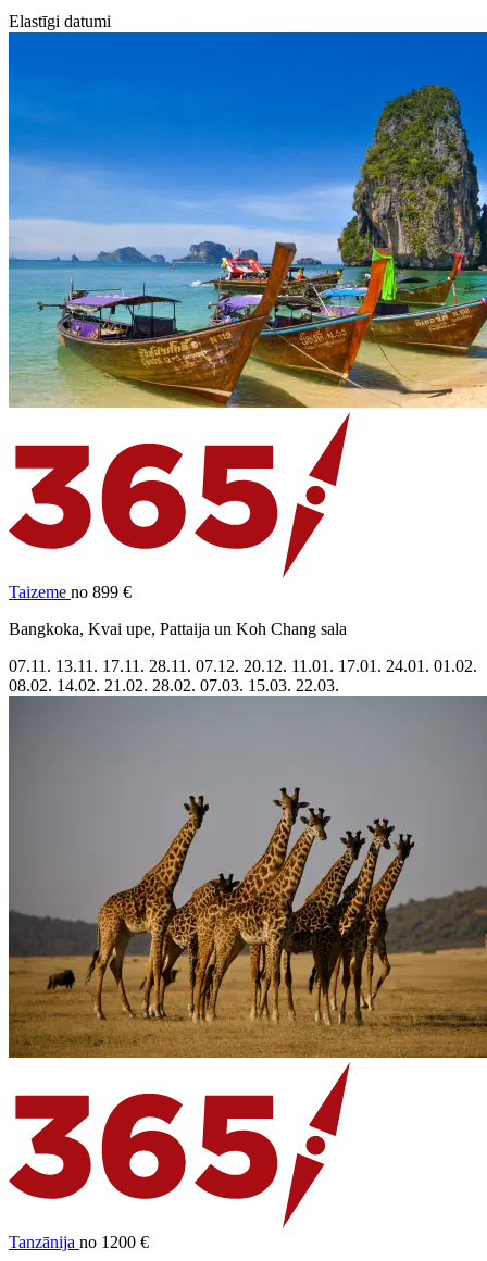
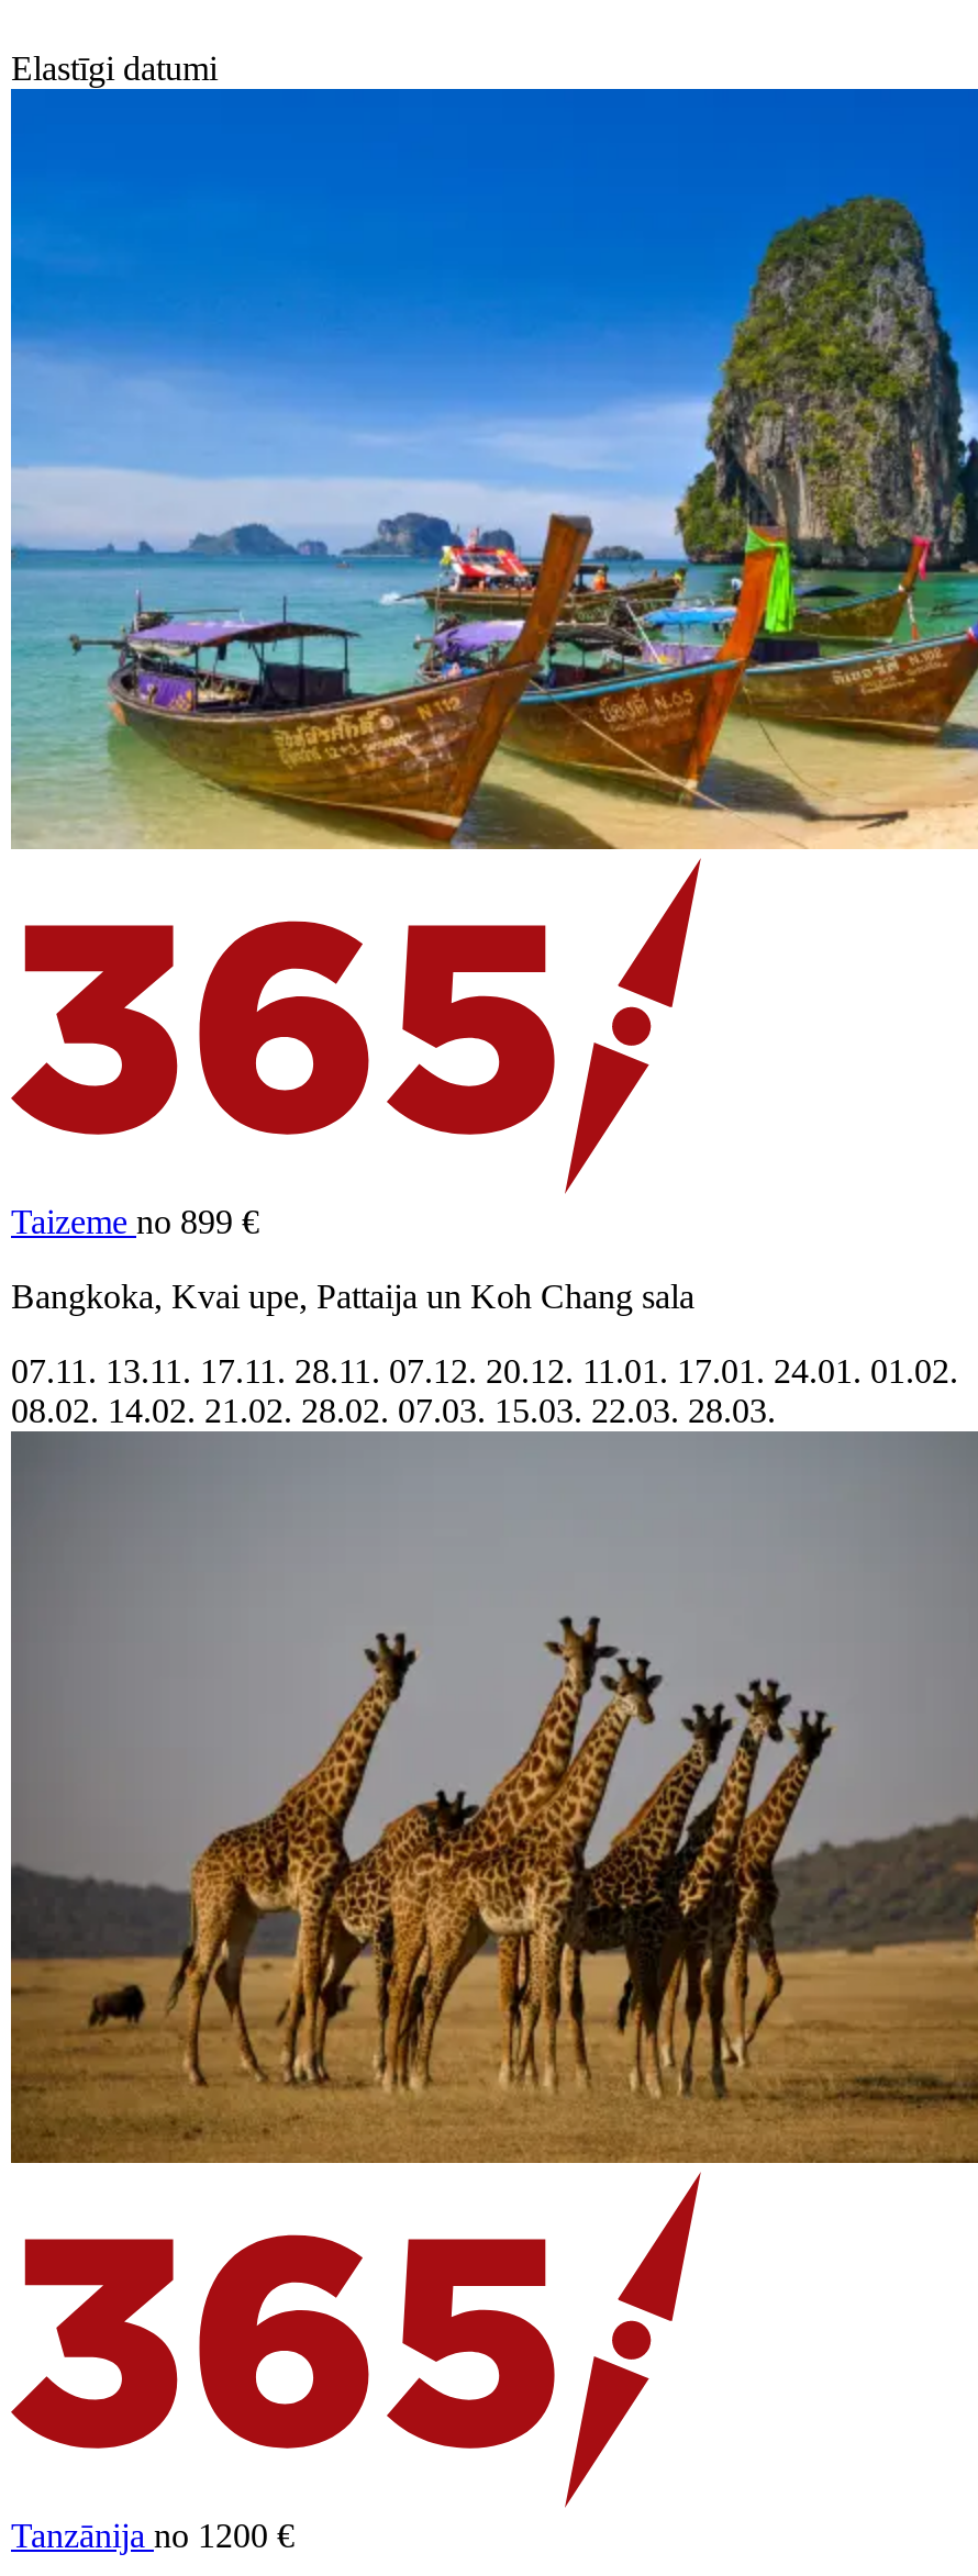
[9,676,339,695] 08.02. 14.02. 21.02. 28.02. 07.03. 15.03. 22.03. -> [11,1392,776,1430] 08.02. 14.02. 21.02. 28.02. 07.03. 15.03. 22.03. 28.03.

